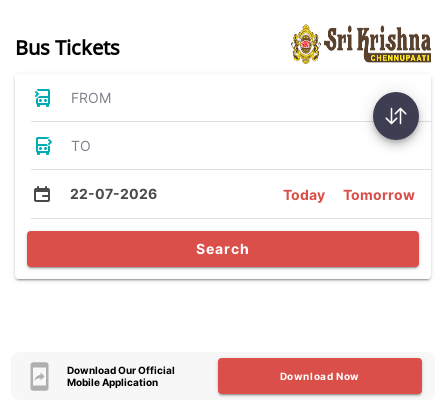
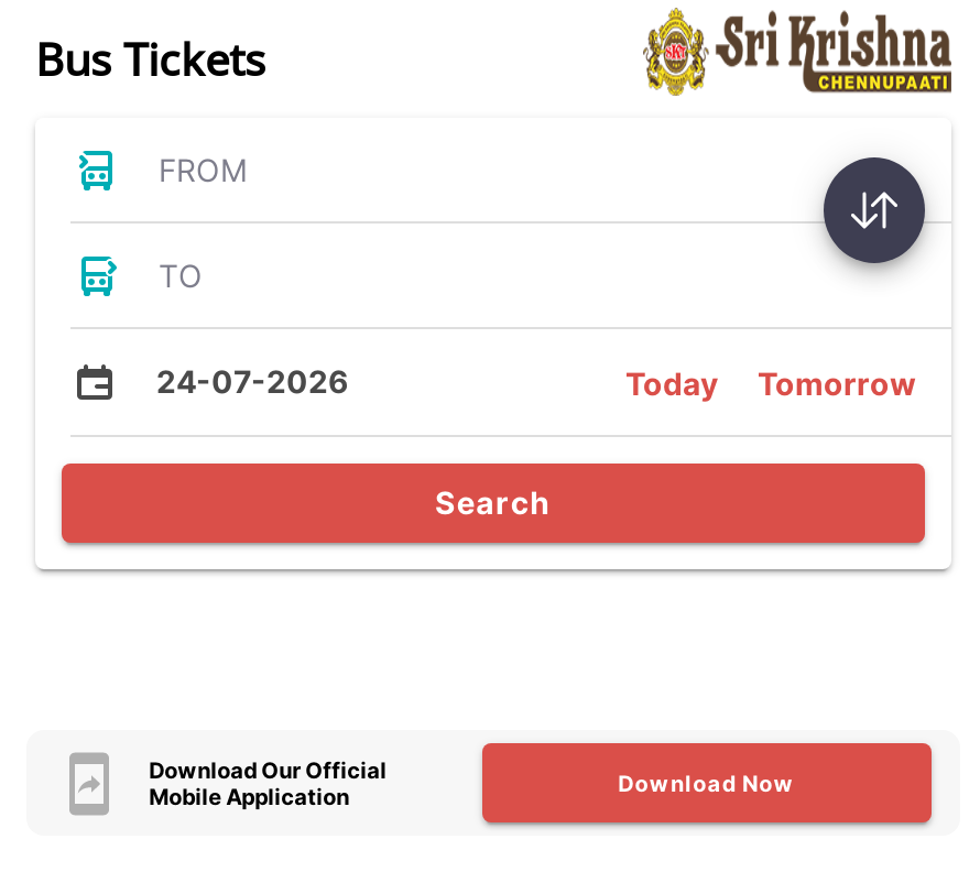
[70,185,157,202] 22-07-2026 -> [156,362,348,400] 24-07-2026

